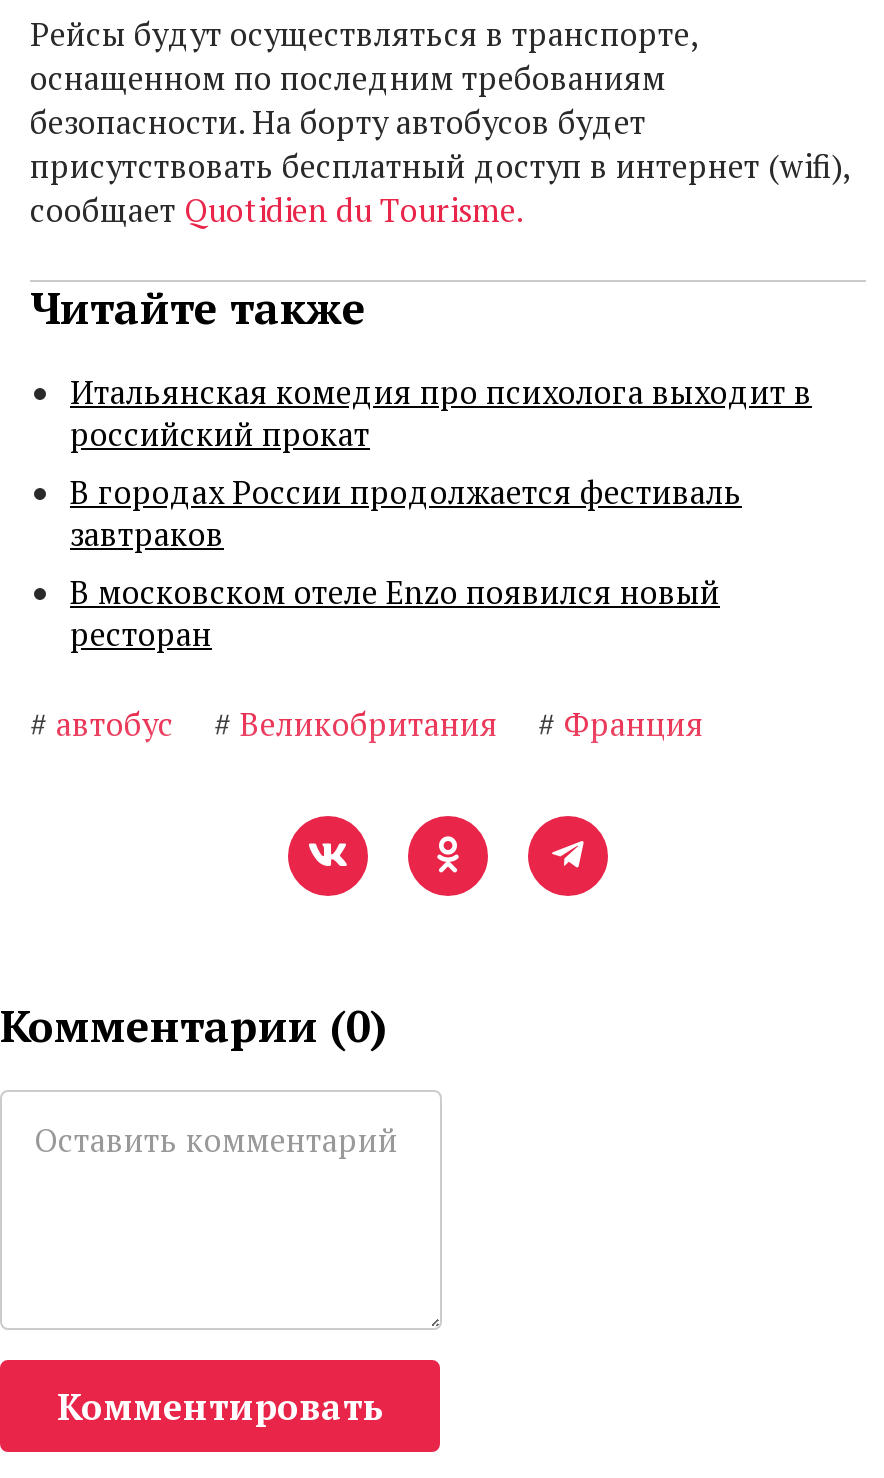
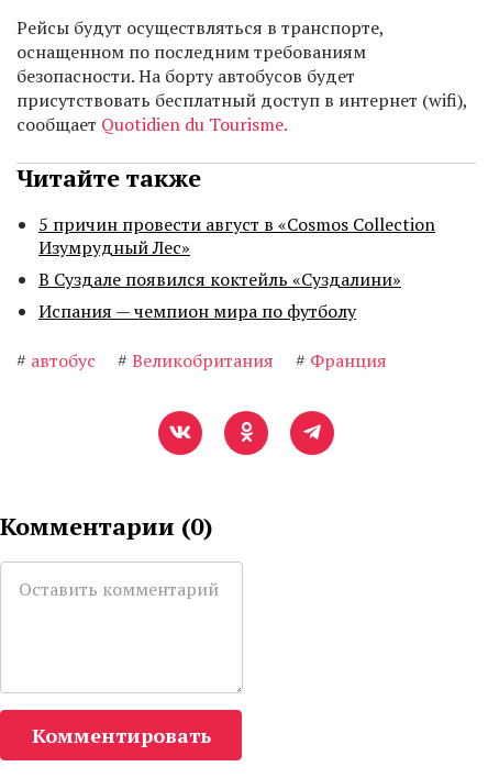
[70,371,812,657] Итальянская комедия про психолога выходит в | российский прокат | В городах России продолжается фестиваль | завтраков | В московском отеле Enzo появился новый | ресторан -> [38,213,435,324] 5 причин провести август в «Cosmos Collection | Изумрудный Лес» | В Суздале появился коктейль «Суздалини» | Испания — чемпион мира по футболу

